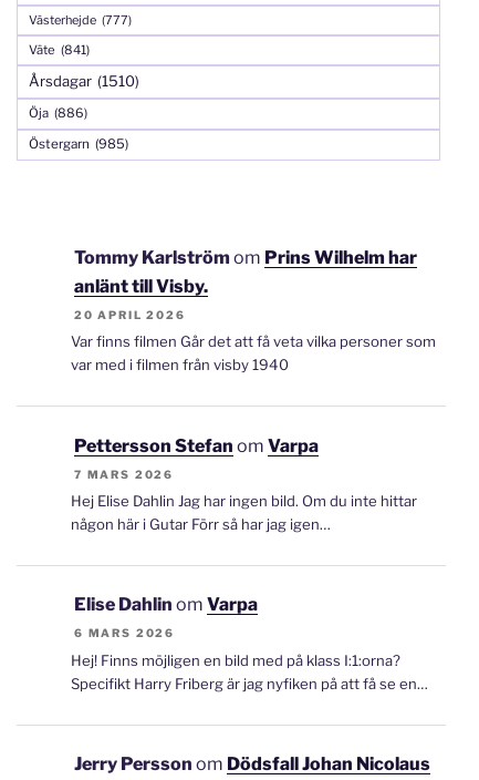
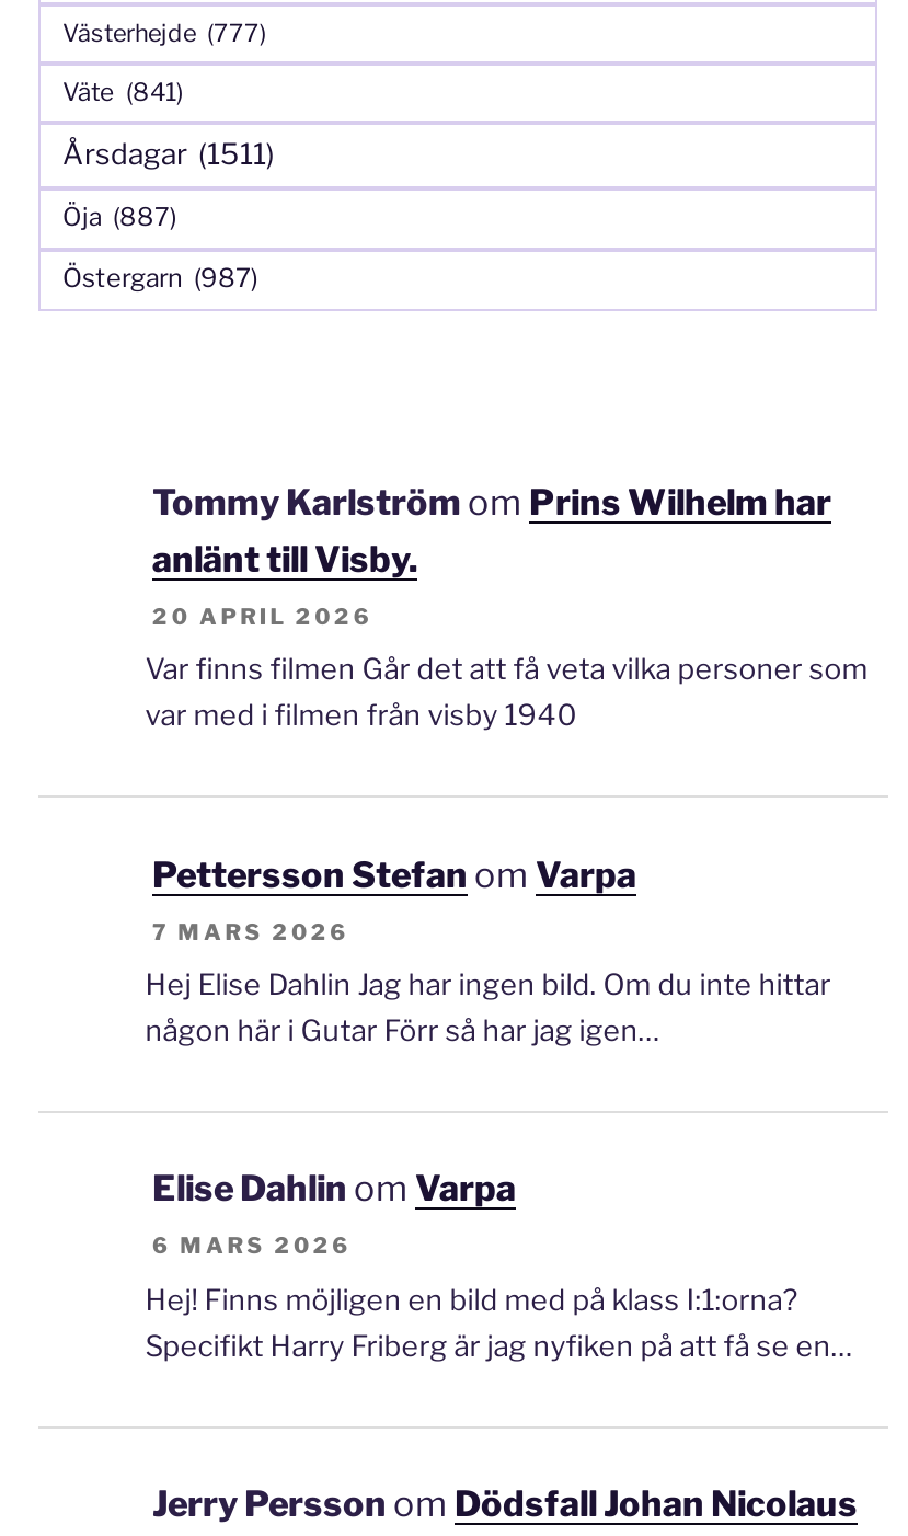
[29,72,139,89] Årsdagar (1510) -> [62,135,275,170] Årsdagar (1511)
[29,105,87,120] Öja (886) -> [62,201,176,232] Öja (887)
[29,136,128,151] Östergarn (985) -> [62,262,257,293] Östergarn (987)

